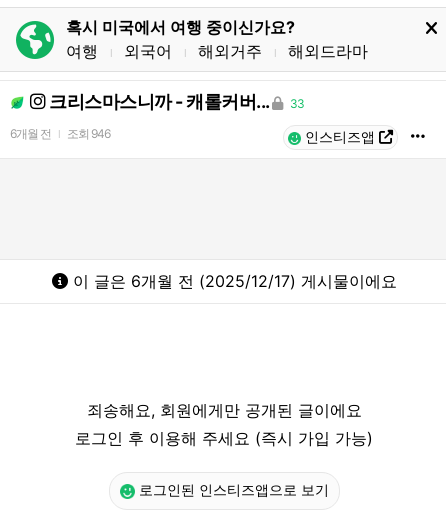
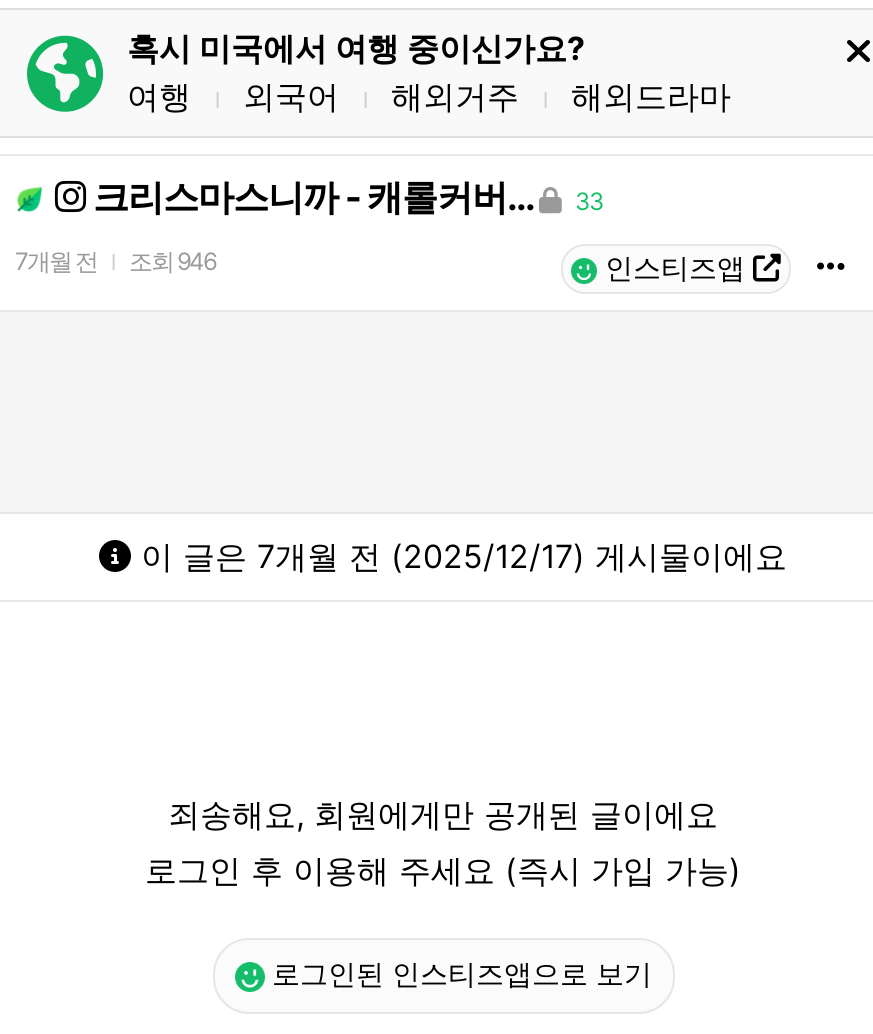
[10,126,110,141] 6개월 전 조회 946 -> [15,246,215,276] 7개월 전 조회 946
[67,271,396,291] 이 글은 6개월 전 (2025/12/17) 게시물이에요 -> [131,536,787,576] 이 글은 7개월 전 (2025/12/17) 게시물이에요

